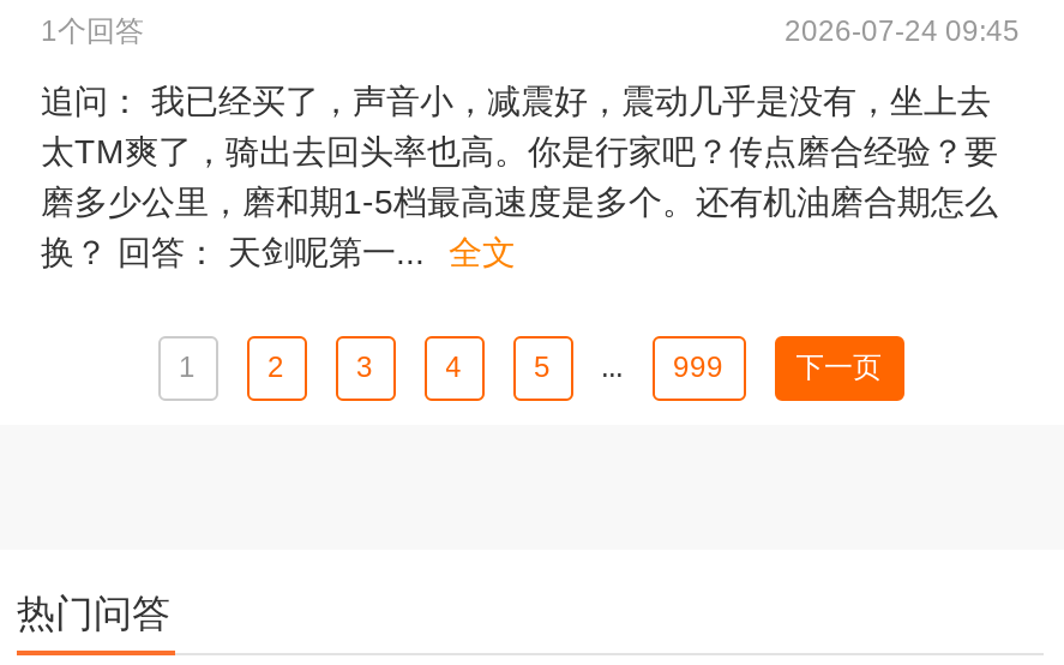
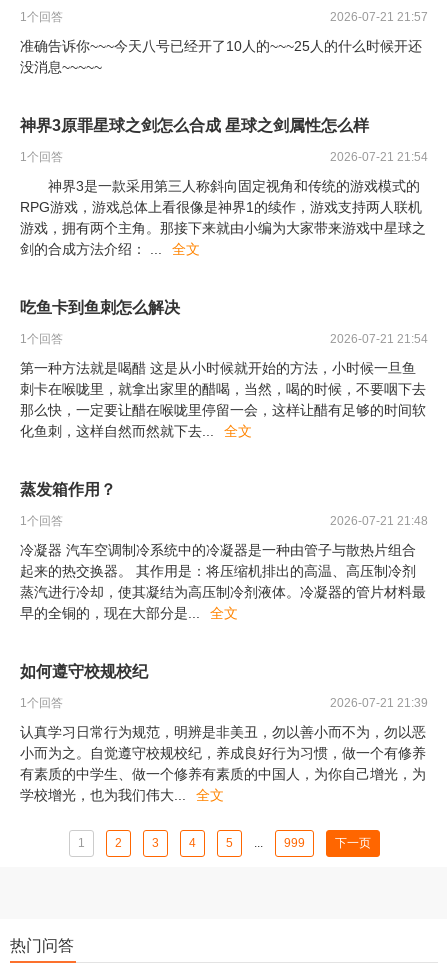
[41,14,1020,271] 2026-07-24 09:45 | 追问： 我已经买了，声音小，减震好，震动几乎是没有，坐上去 | 太TM爽了，骑出去回头率也高。你是行家吧？传点磨合经验？要 | 磨多少公里，磨和期1-5档最高速度是多个。还有机油磨合期怎么 | 换？ 回答： 天剑呢第一... -> [20,10,428,803] 2026-07-21 21:57 | 准确告诉你~~~今天八号已经开了10人的~~~25人的什么时候开还 | 没消息~~~~~ | 神界3原罪星球之剑怎么合成 星球之剑属性怎么样 | 1个回答 | 2026-07-21 21:54 | 神界3是一款采用第三人称斜向固定视角和传统的游戏模式的 | RPG游戏，游戏总体上看很像是神界1的续作，游戏支持两人联机 | 游戏，拥有两个主角。那接下来就由小编为大家带来游戏中星球之 | 剑的合成方法介绍：... | 全文 | 吃鱼卡到鱼刺怎么解决 | 1个回答 | 2026-07-21 21:54 | 第一种方法就是喝醋 这是从小时候就开始的方法，小时候一旦鱼 | 刺卡在喉咙里，就拿出家里的醋喝，当然，喝的时候，不要咽下去 | 那么快，一定要让醋在喉咙里停留一会，这样让醋有足够的时间软 | 化鱼刺，这样自然而然就下去... | 全文 | 蒸发箱作用？ | 1个回答 | 2026-07-21 21:48 | 冷凝器 汽车空调制冷系统中的冷凝器是一种由管子与散热片组合 | 起来的热交换器。 其作用是：将压缩机排出的高温、高压制冷剂 | 蒸汽进行冷却，使其凝结为高压制冷剂液体。冷凝器的管片材料最 | 早的全铜的，现在大部分是... | 全文 | 如何遵守校规校纪 | 1个回答 | 2026-07-21 21:39 | 认真学习日常行为规范，明辨是非美丑，勿以善小而不为，勿以恶 | 小而为之。自觉遵守校规校纪，养成良好行为习惯，做一个有修养 | 有素质的中学生、做一个修养有素质的中国人，为你自己增光，为 | 学校增光，也为我们伟大...

